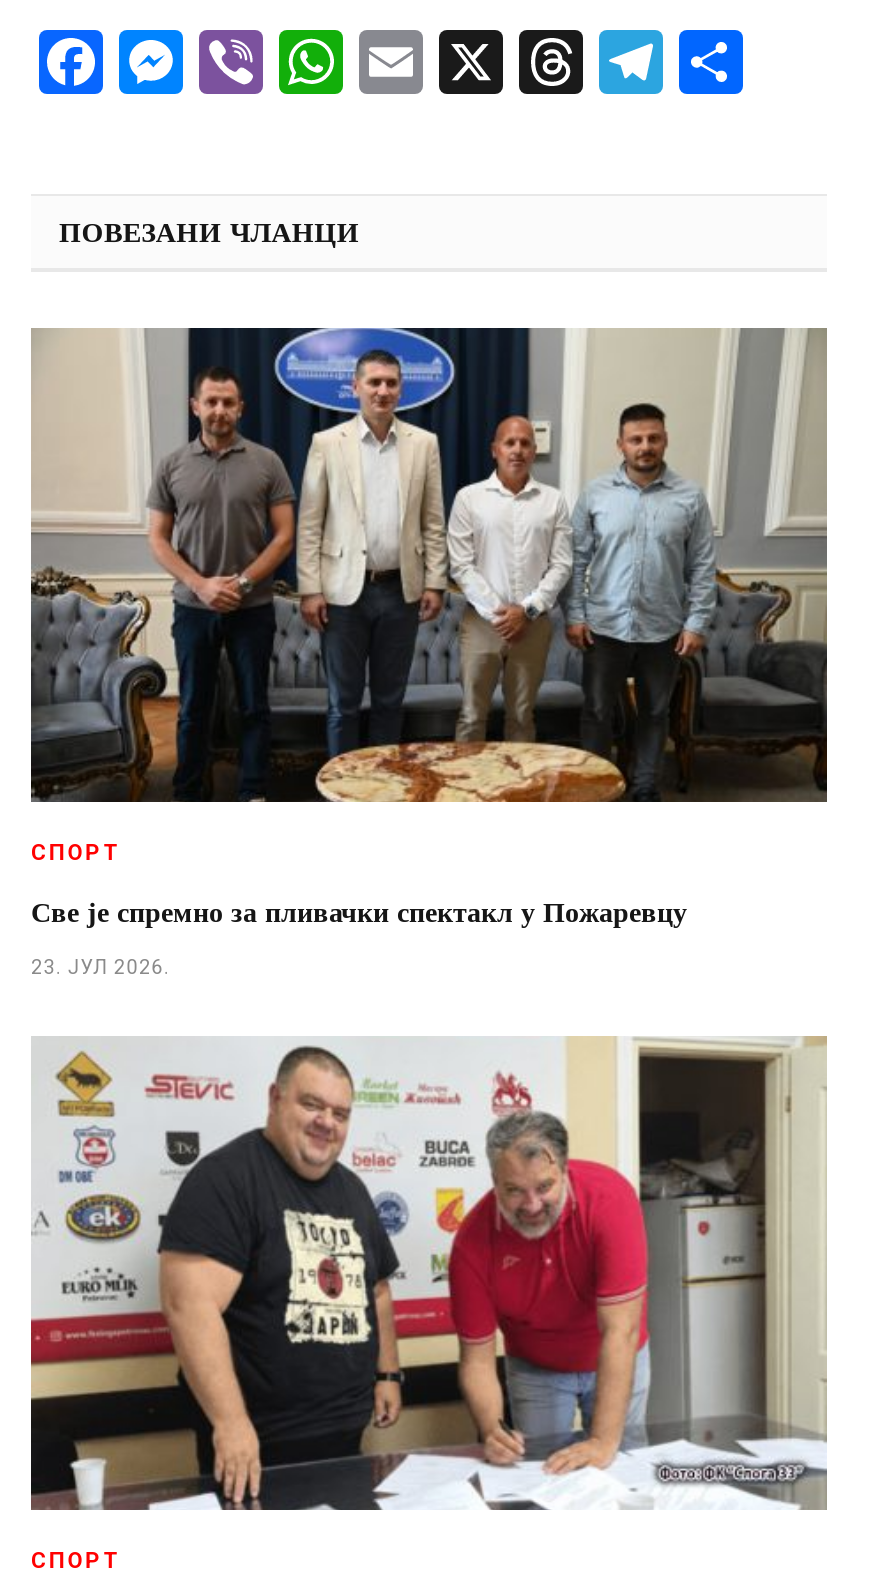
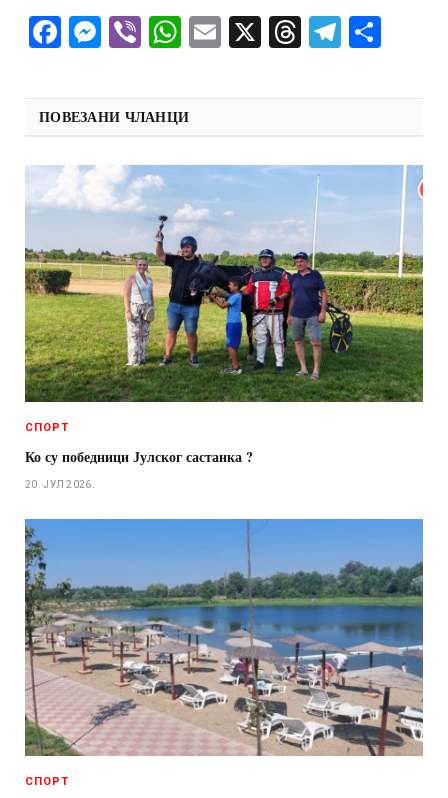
[29,326,829,804] [image] -> [24,165,424,403] [image]
[31,891,687,933] Све је спремно за пливачки спектакл у Пожаревцу -> [25,446,253,467] Ко су победници Јулског састанка ?
[31,957,171,979] 23. ЈУЛ 2026. -> [25,479,95,490] 20. ЈУЛ 2026.
[29,1034,827,1512] [image] -> [24,518,424,757] [image]

